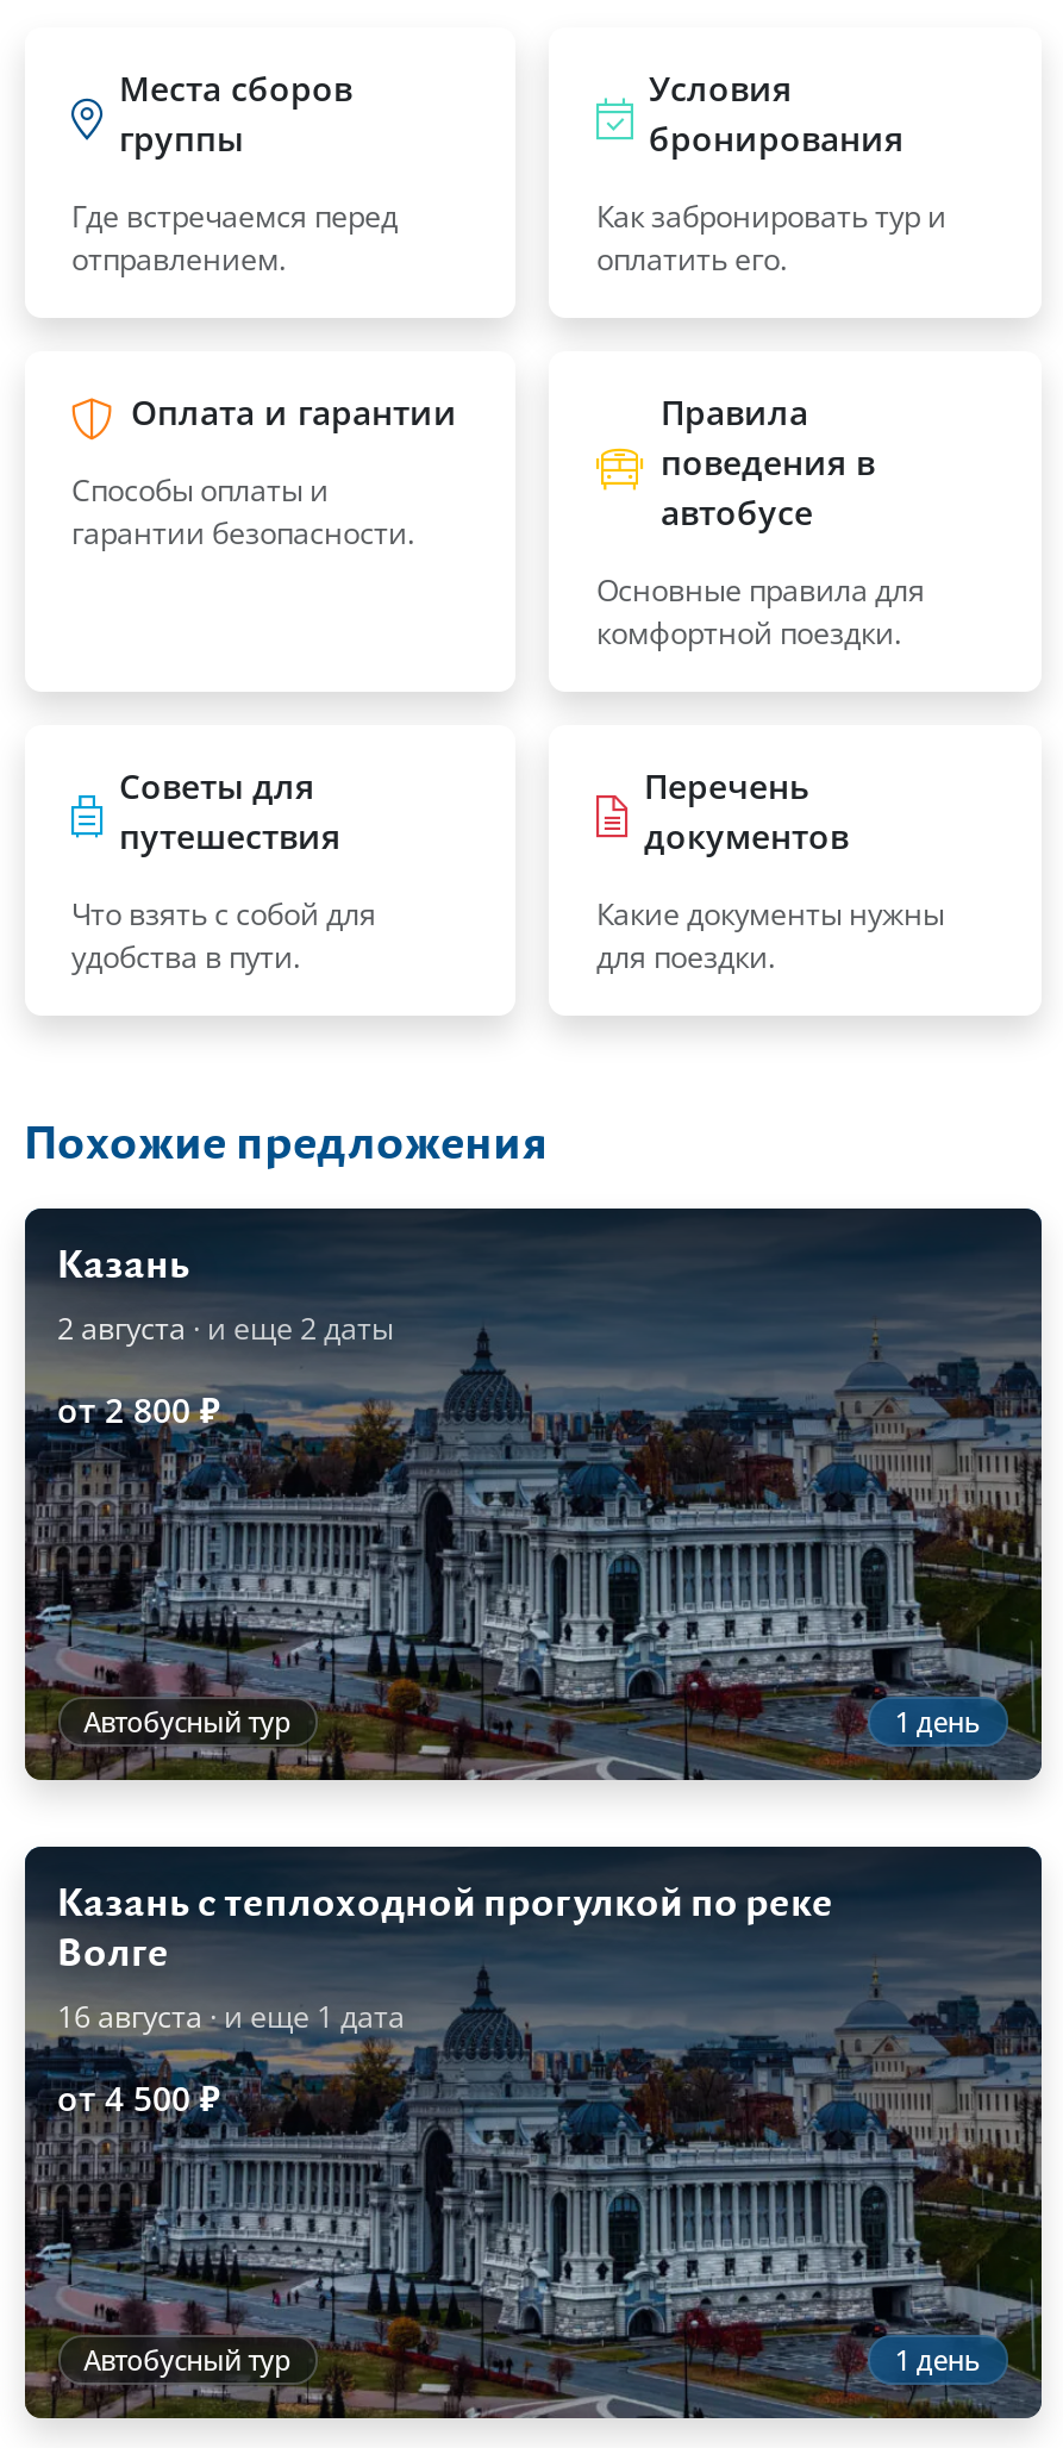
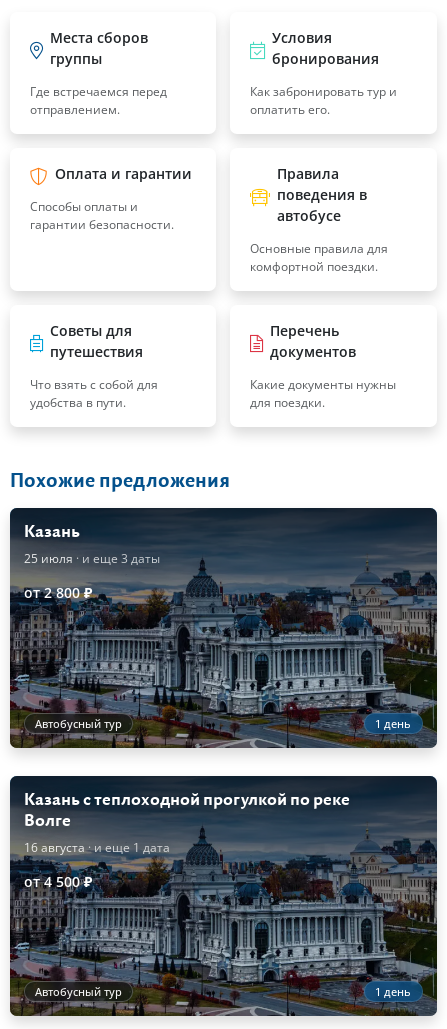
[57,1307,393,1348] 2 августа · и еще 2 даты -> [23,549,159,566] 25 июля · и еще 3 даты

